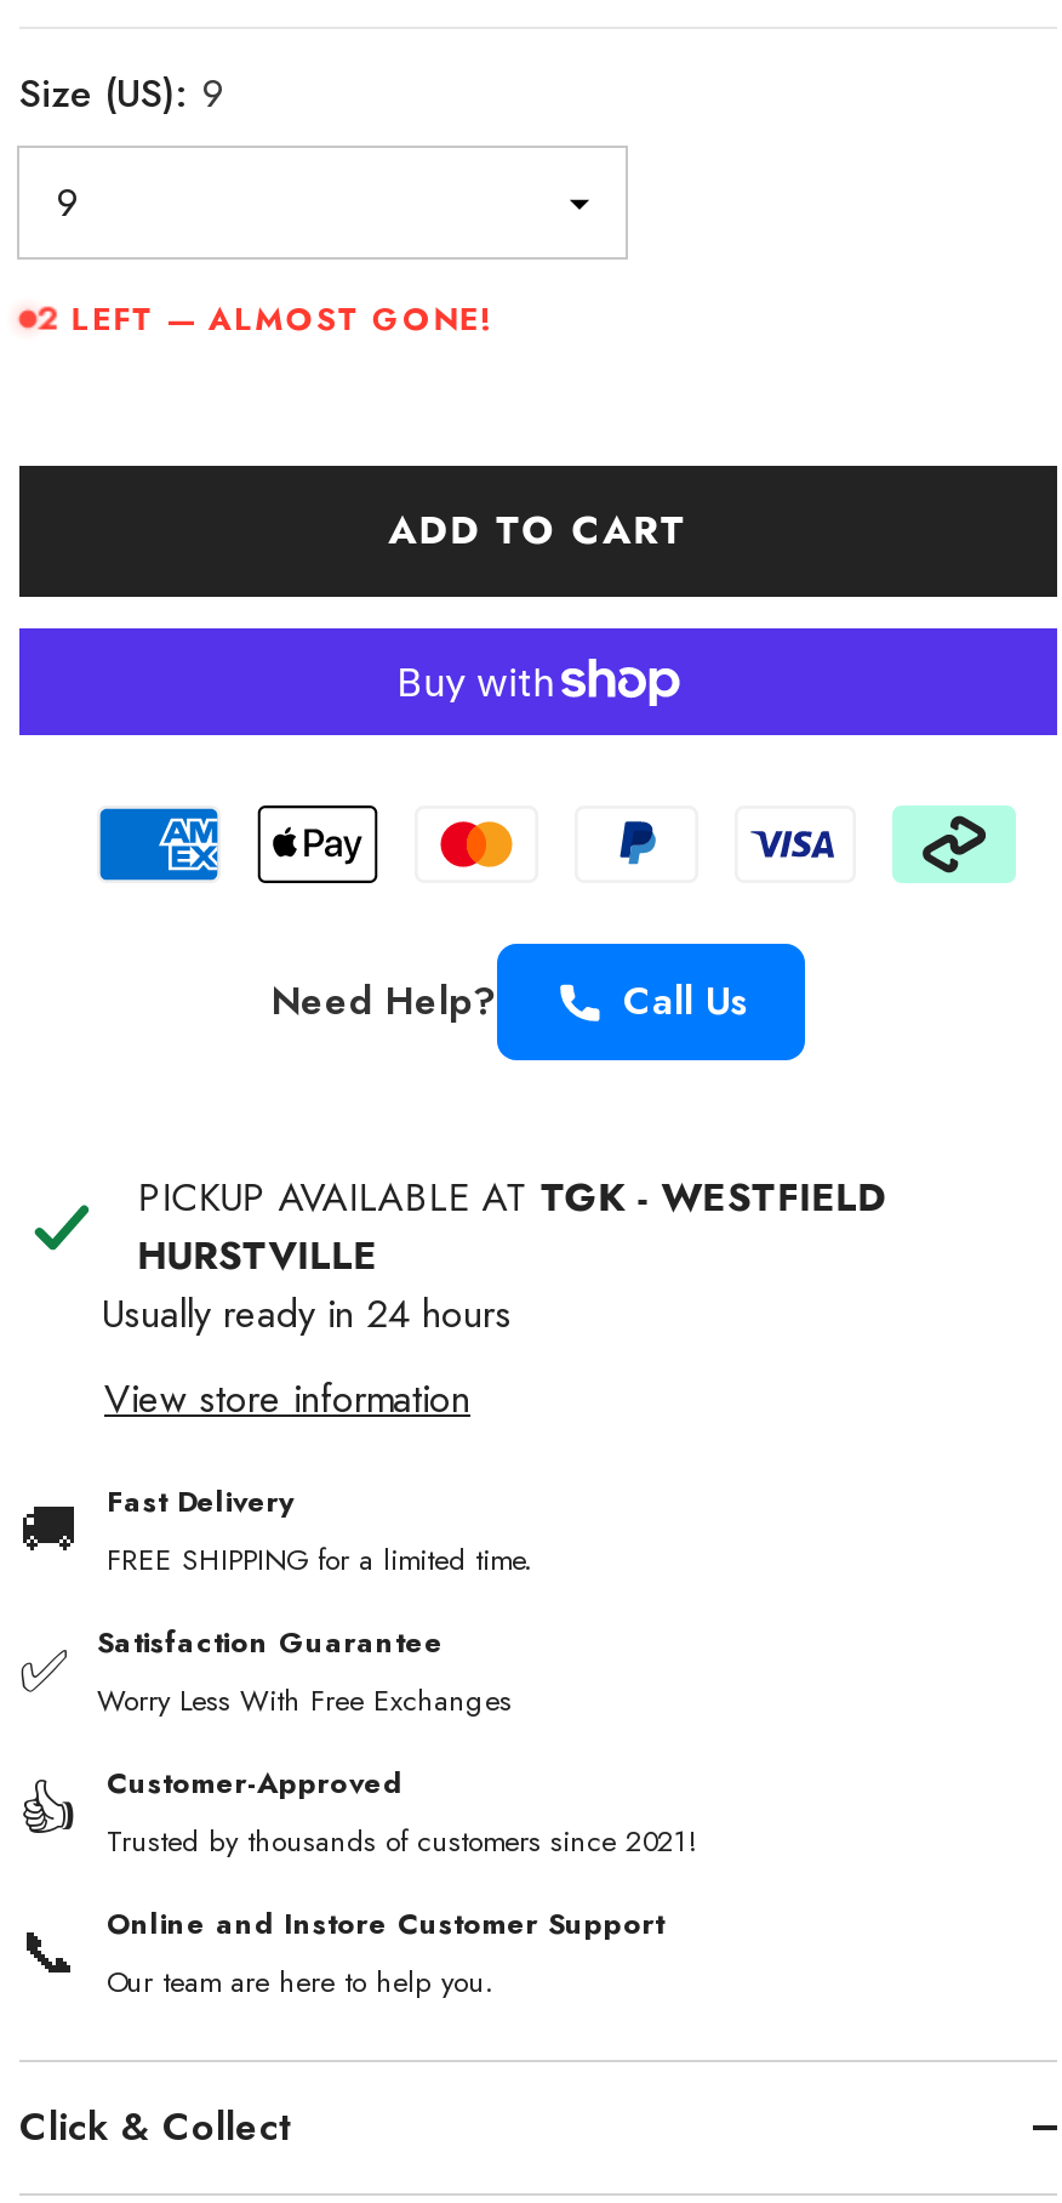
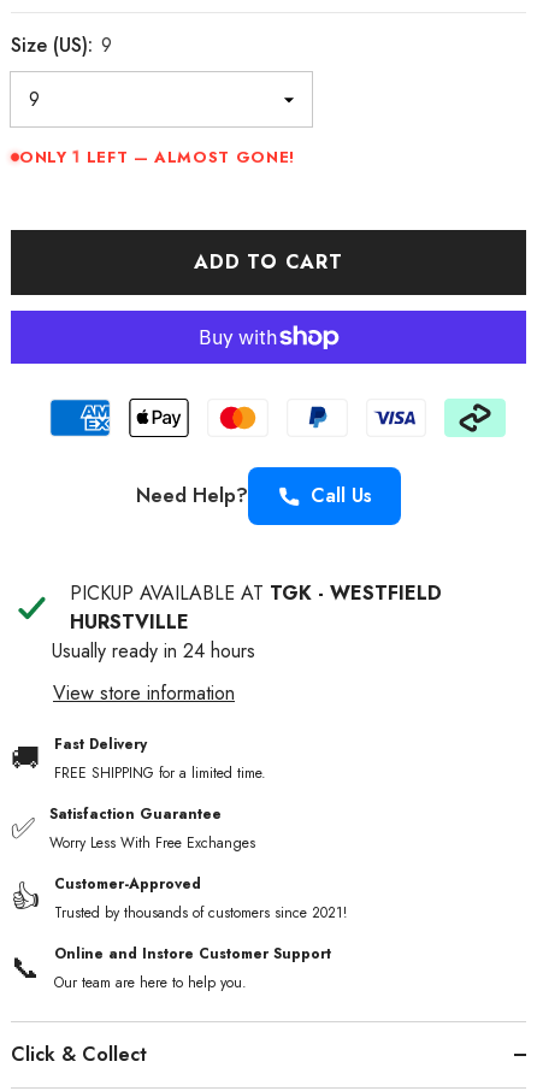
[36,295,491,343] 2 LEFT — ALMOST GONE! -> [19,145,295,169] ONLY 1 LEFT — ALMOST GONE!

